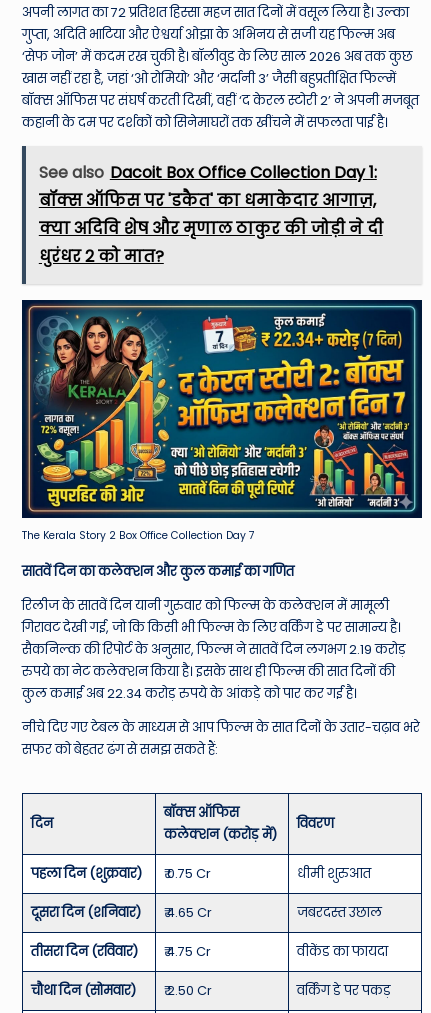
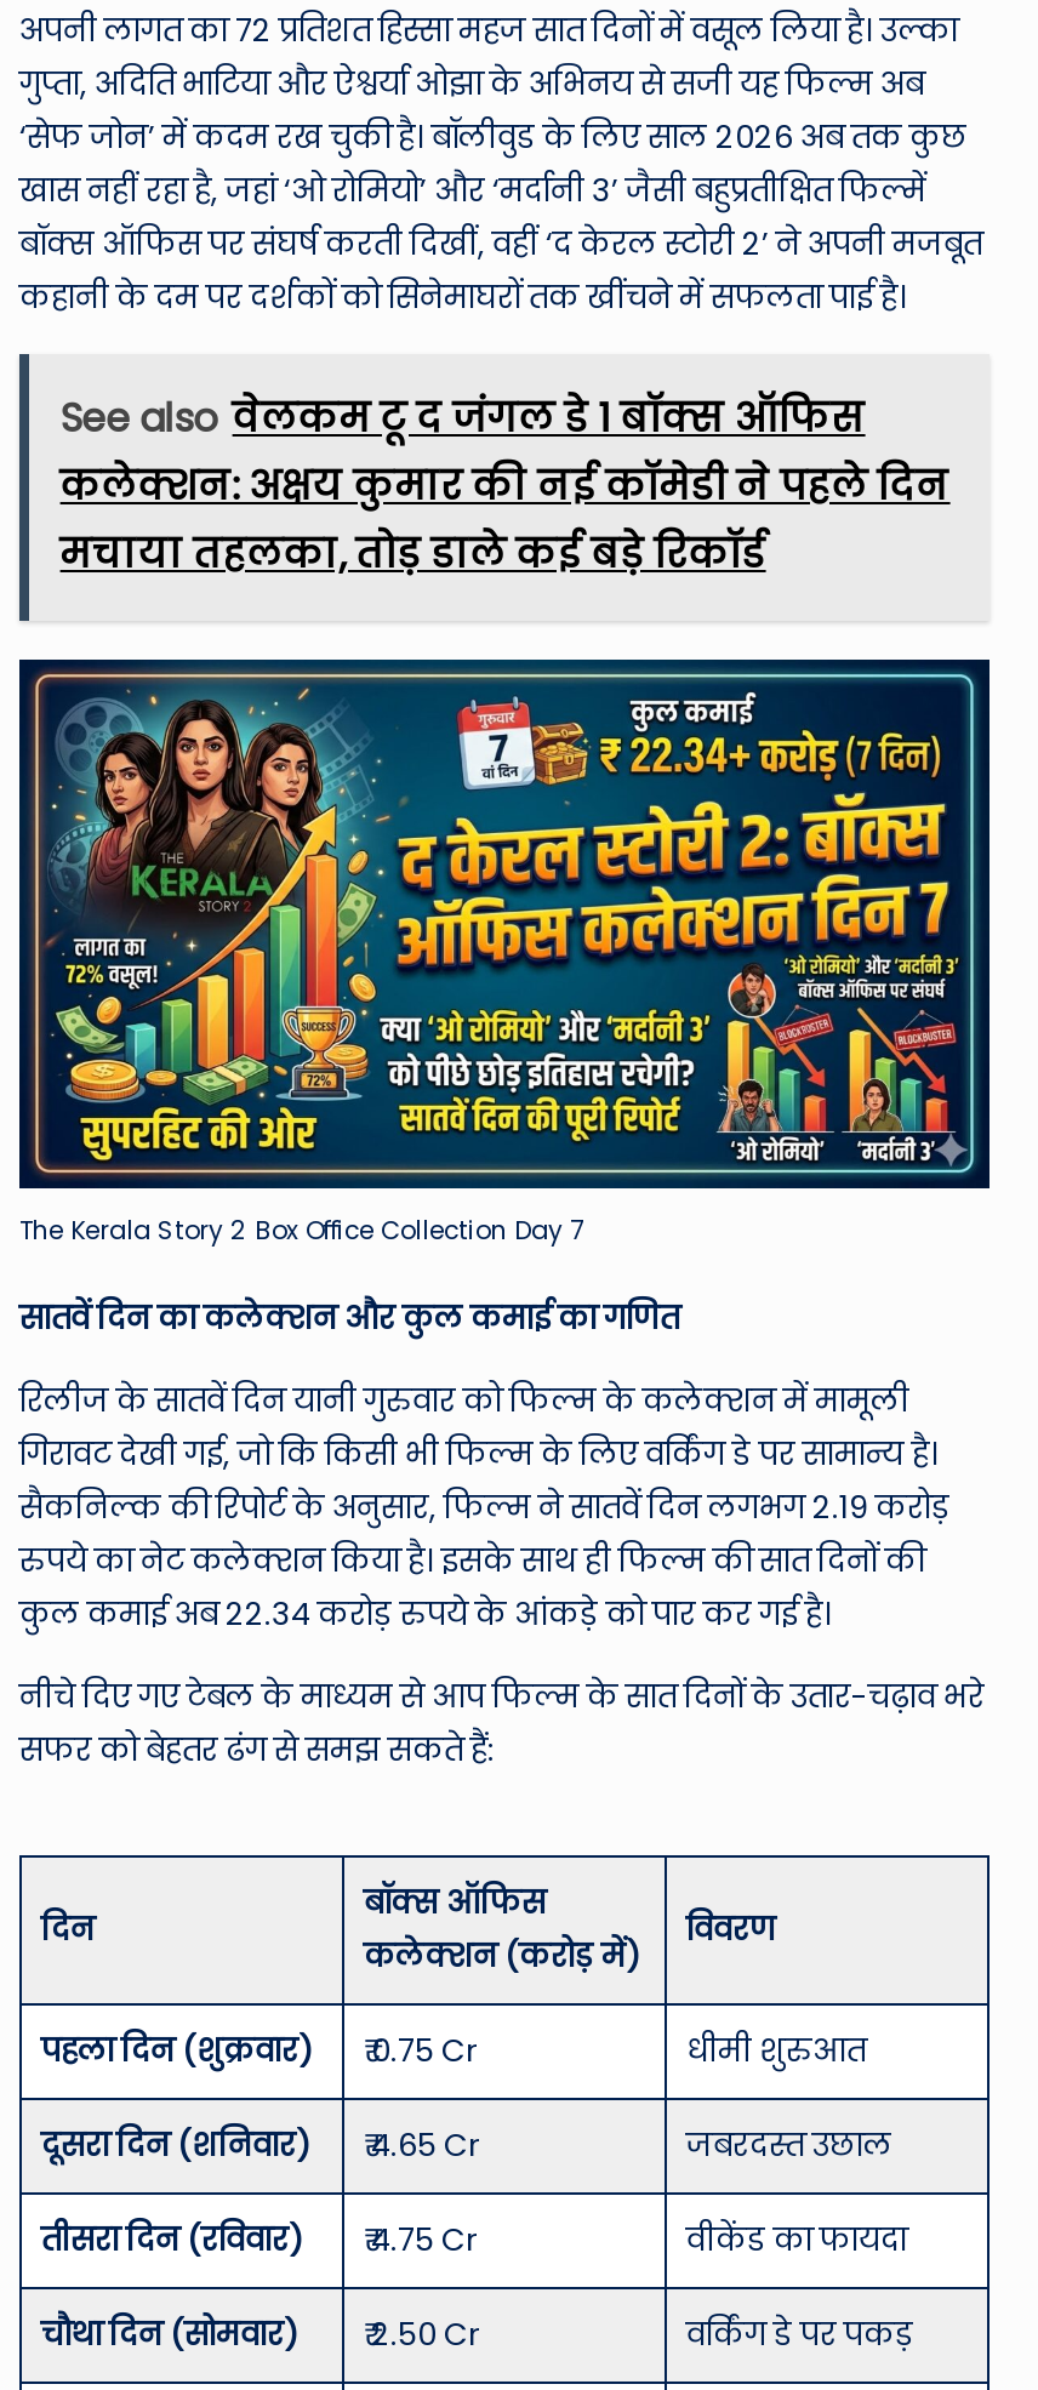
[39,161,383,268] See also Dacoit Box Office Collection Day 1: | बॉक्स ऑफिस पर 'डकैत' का धमाकेदार आगाज़, | क्या अदिवि शेष और मृणाल ठाकुर की जोड़ी ने दी | धुरंधर 2 को मात? -> [60,390,950,581] See also वेलकम टू द जंगल डे 1 बॉक्स ऑफिस | कलेक्शन: अक्षय कुमार की नई कॉमेडी ने पहले दिन | मचाया तहलका, तोड़ डाले कई बड़े रिकॉर्ड

